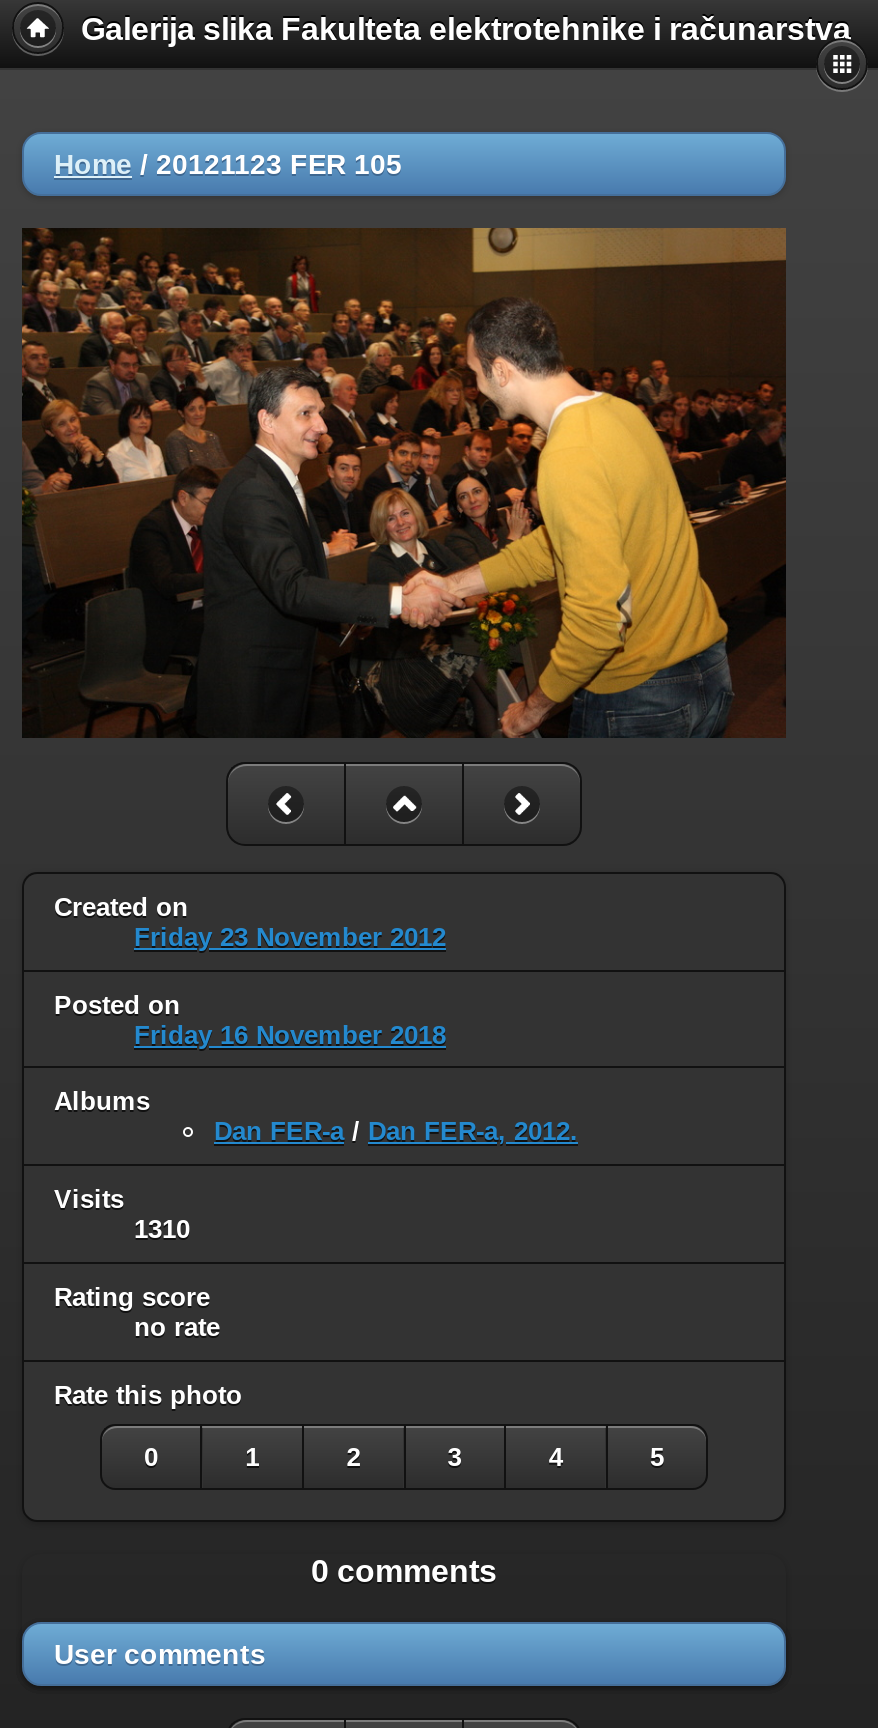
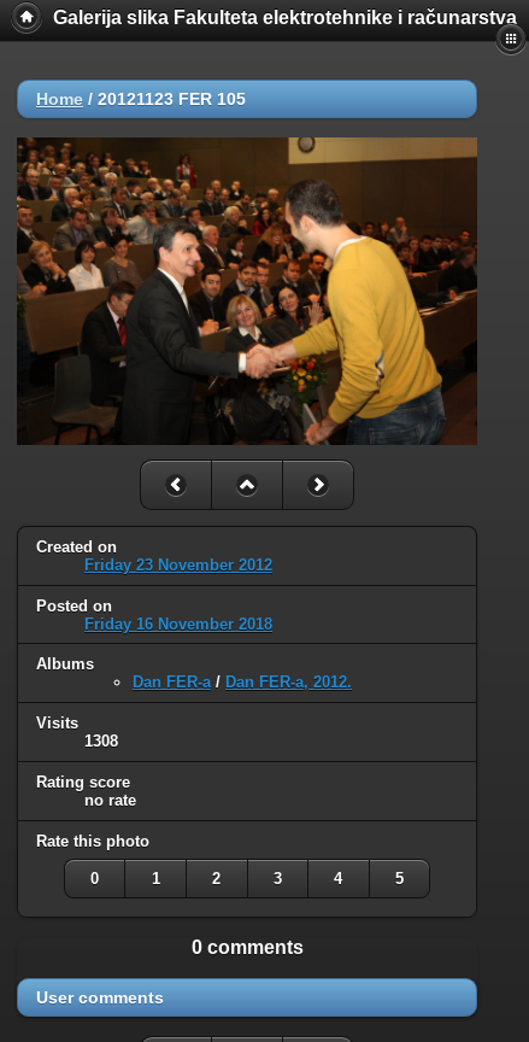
[134,1215,190,1245] 1310 -> [84,732,118,751] 1308

